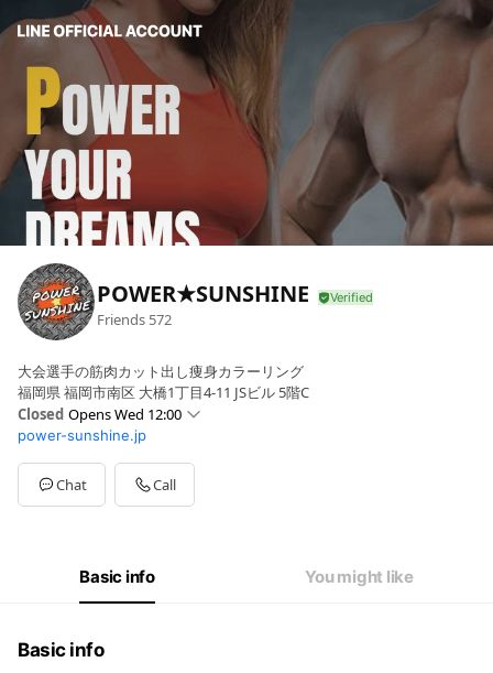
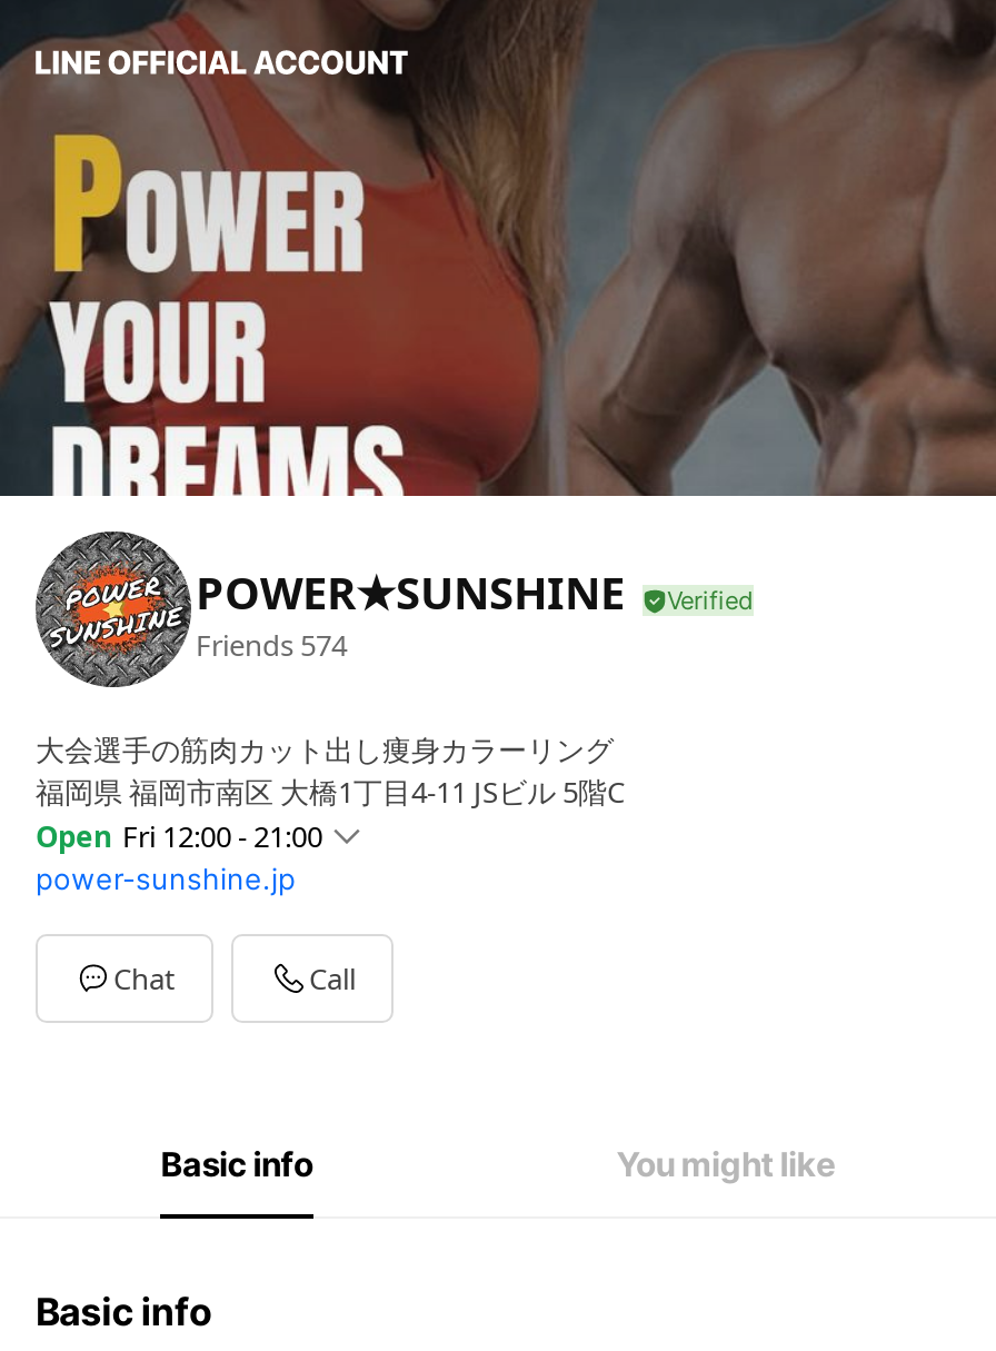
[97,309,172,329] Friends 572 -> [196,625,347,665] Friends 574
[18,405,182,425] Closed Opens Wed 12:00 -> [36,817,322,857] Open Fri 12:00 - 21:00

